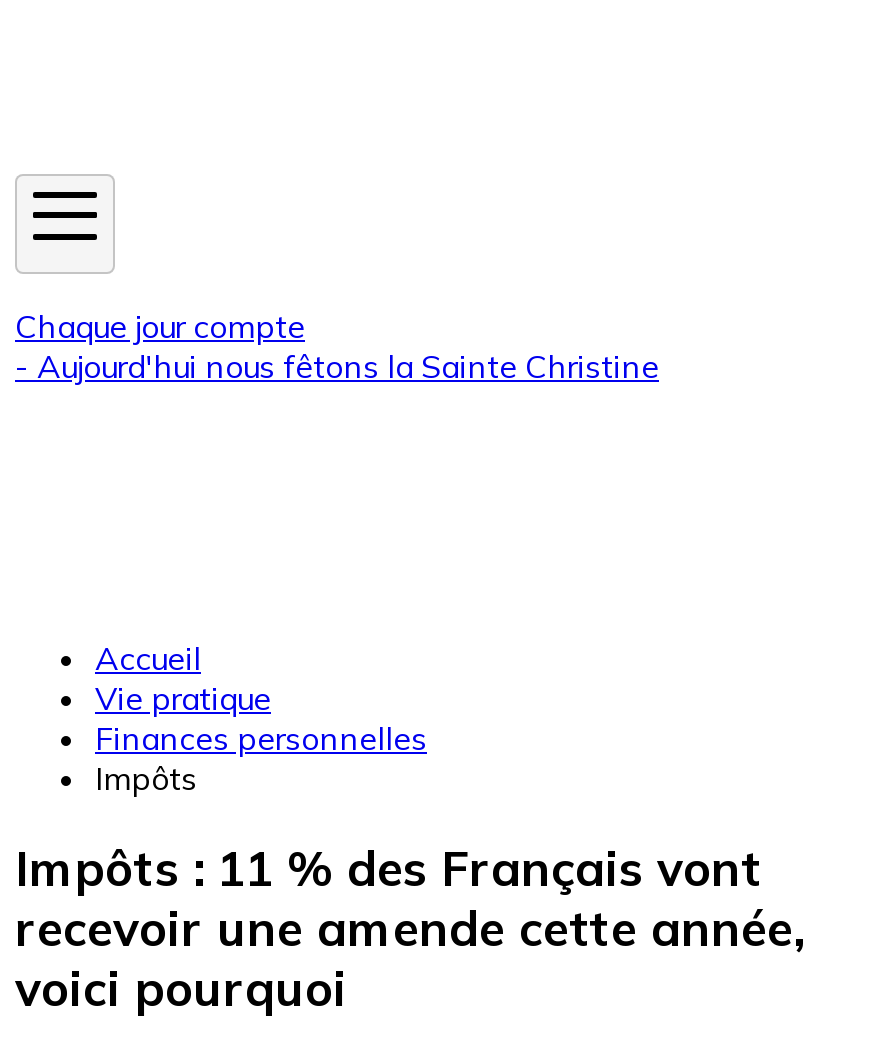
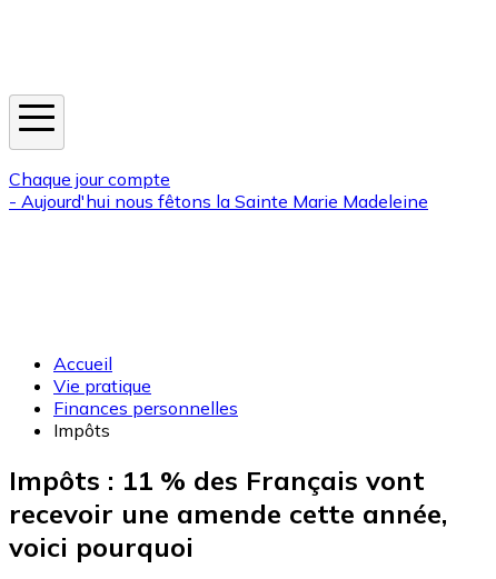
[15,346,659,386] - Aujourd'hui nous fêtons la Sainte Christine -> [9,190,428,212] - Aujourd'hui nous fêtons la Sainte Marie Madeleine

